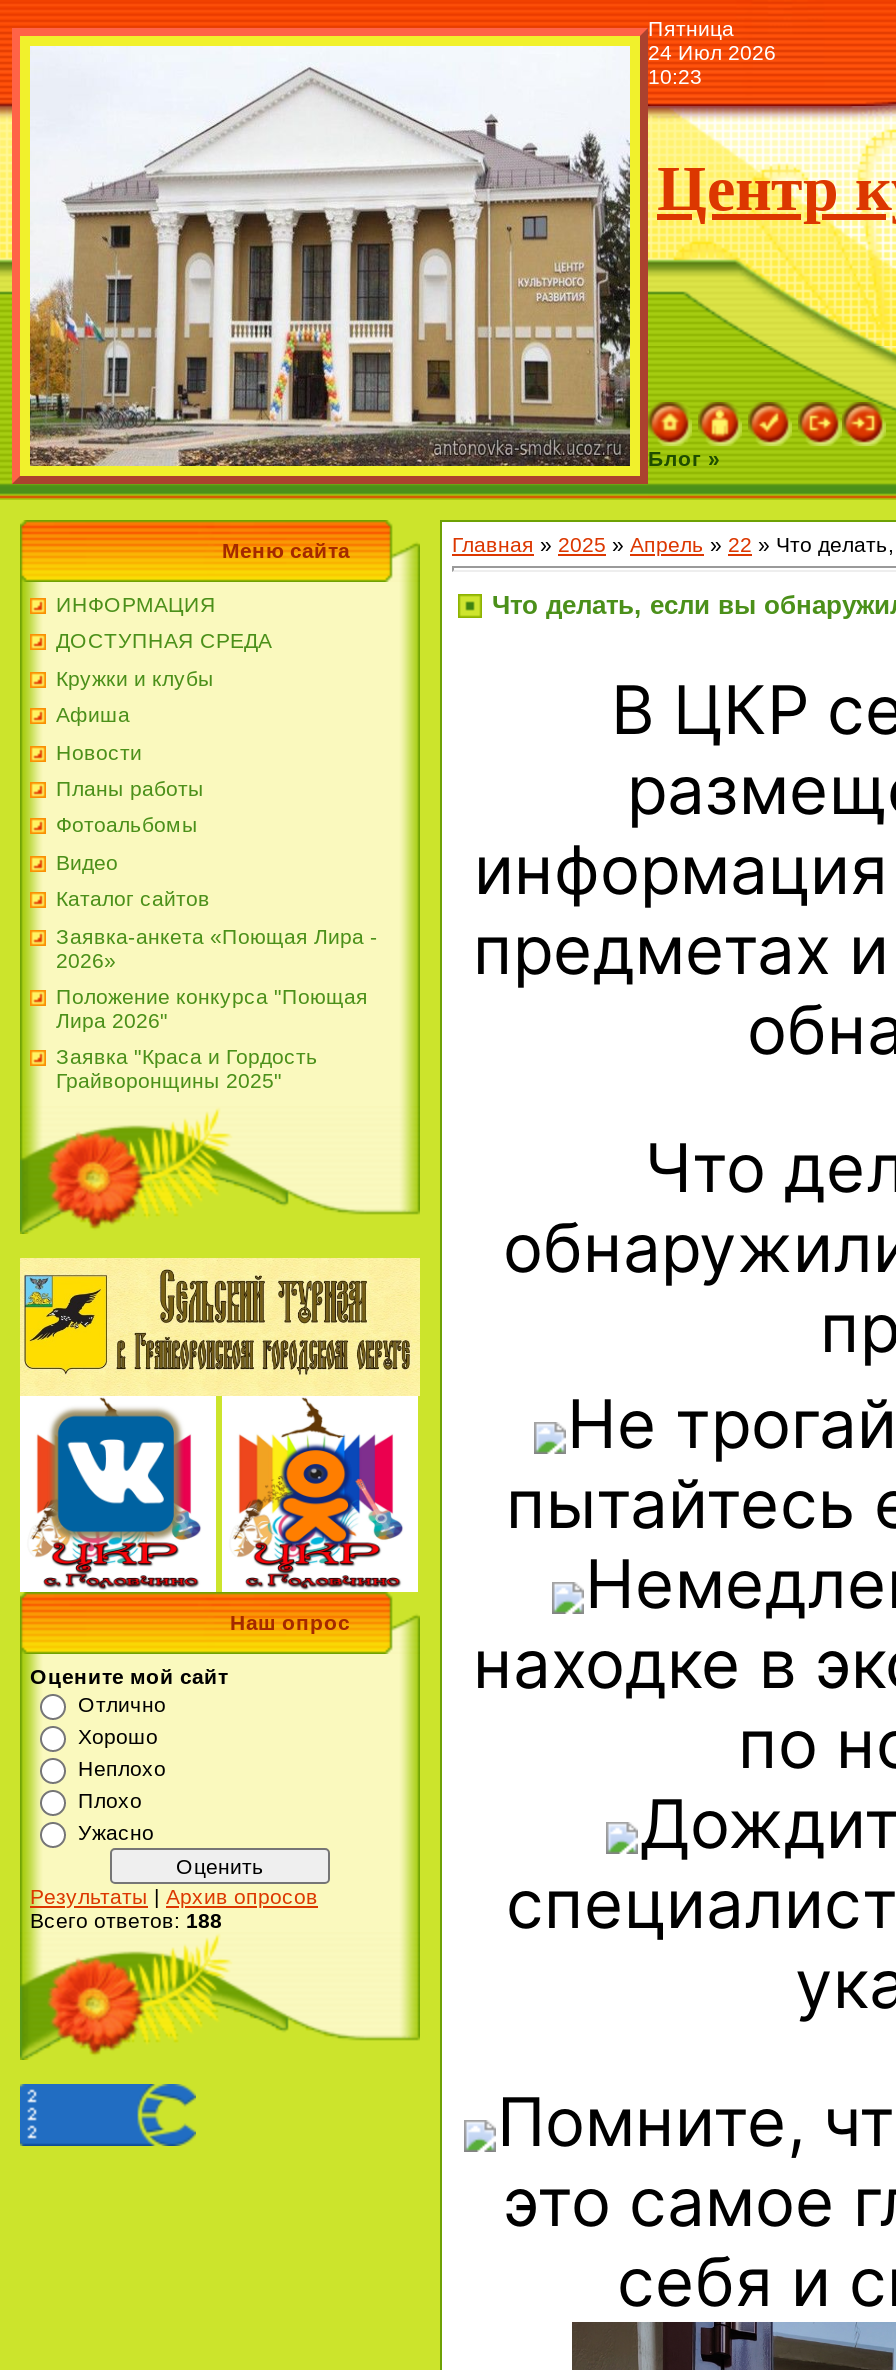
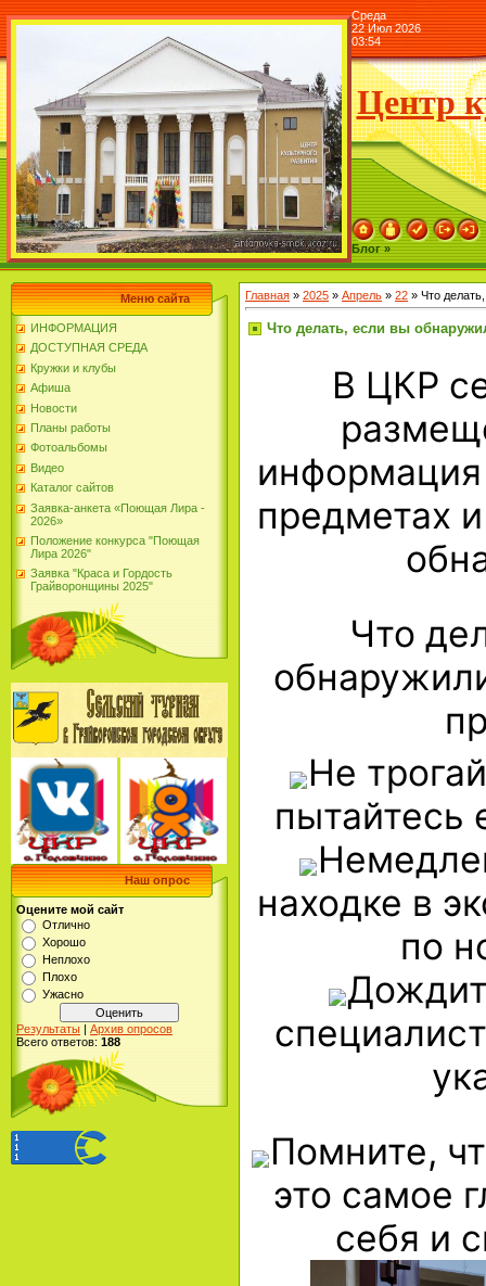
[648,16,776,88] Пятница | 24 Июл 2026 | 10:23 -> [351,9,421,48] Среда | 22 Июл 2026 | 03:54

